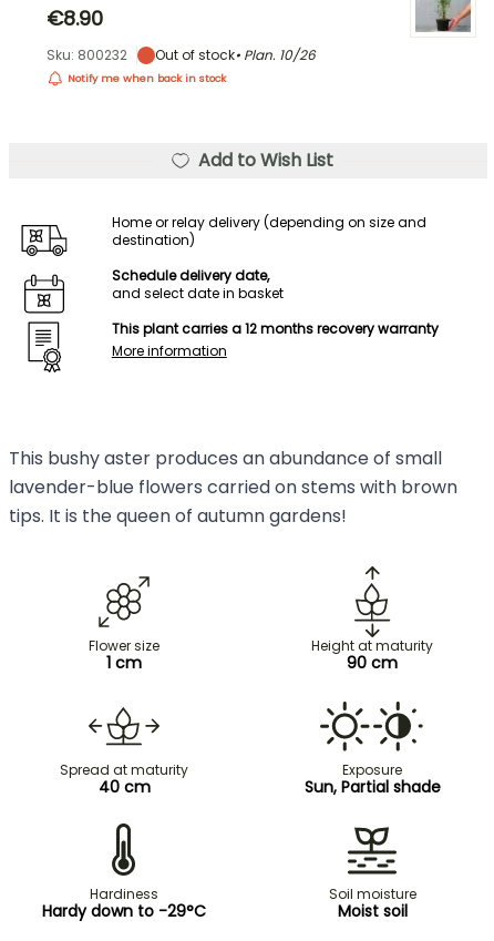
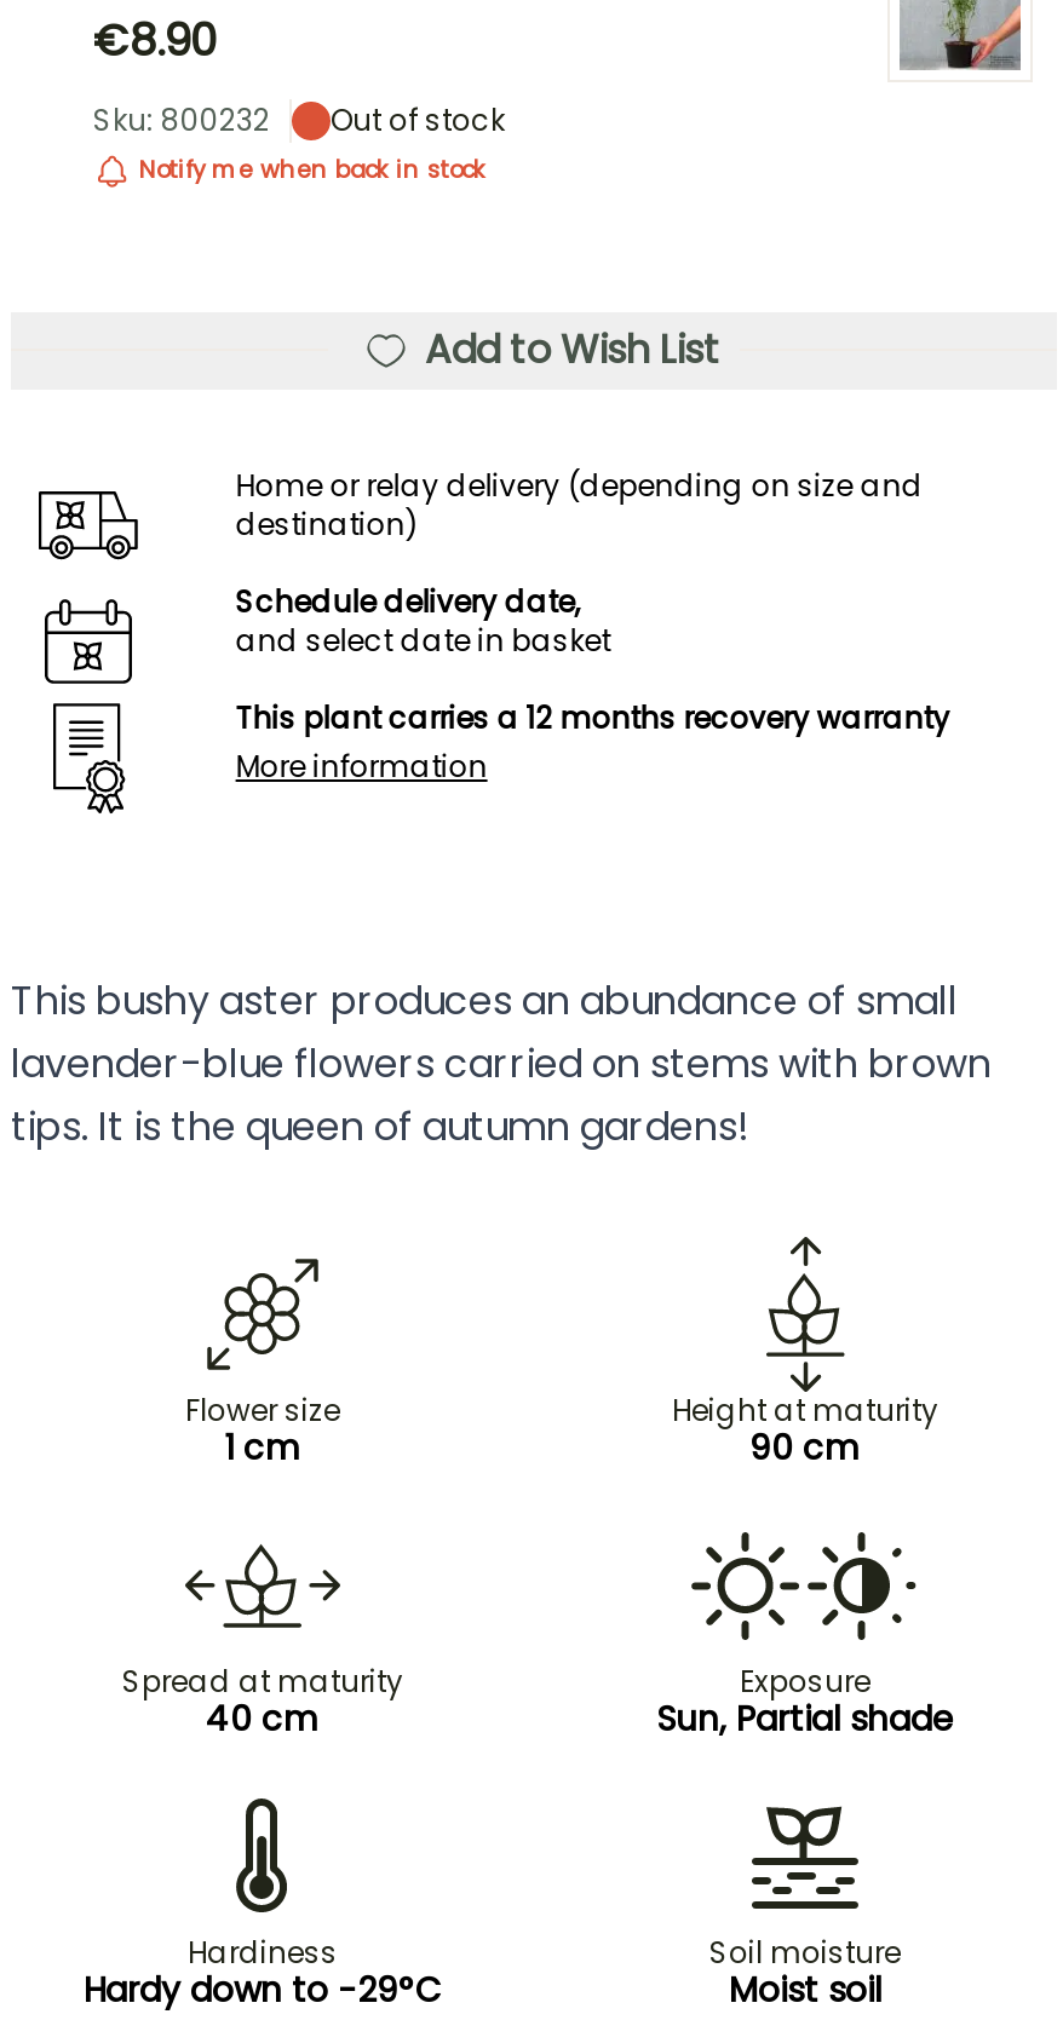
[155,45,316,64] Out of stock• Plan. 10/26 -> [331,99,505,140] Out of stock

